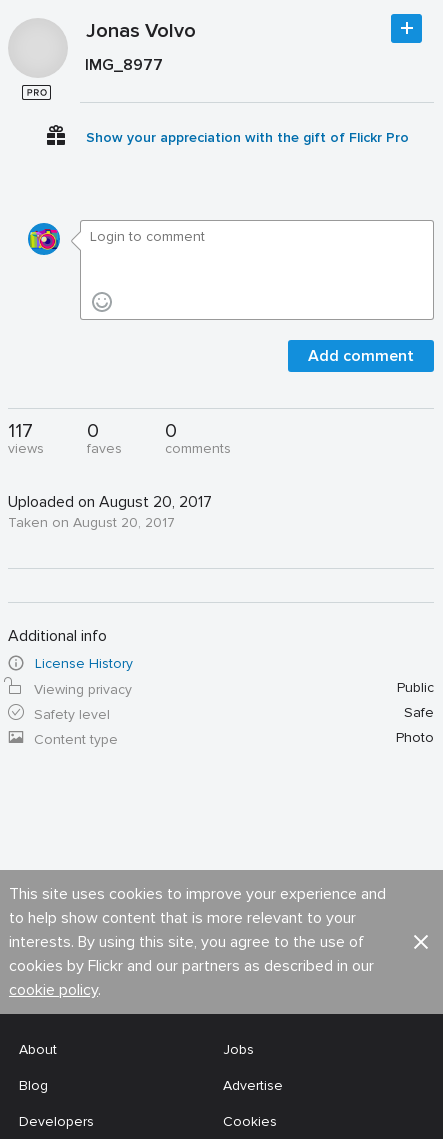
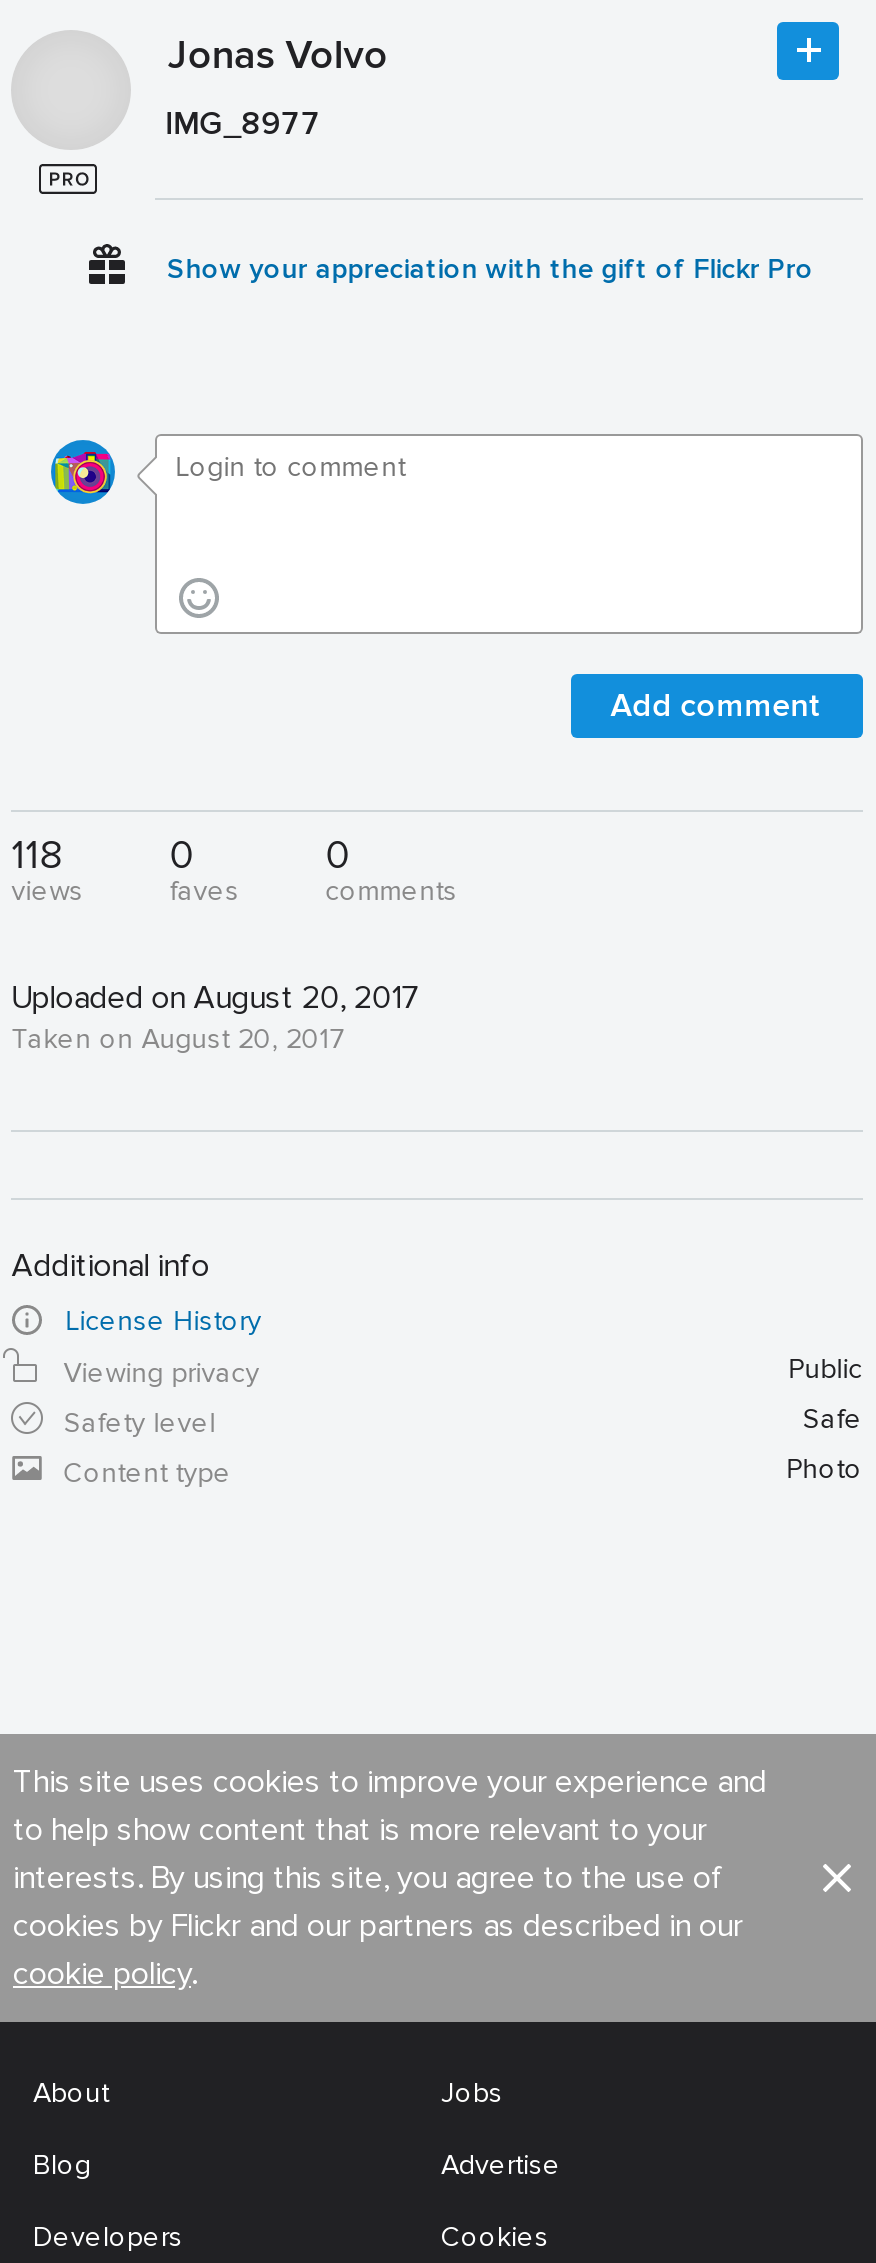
[8,419,33,443] 117 -> [11,832,63,880] 118

